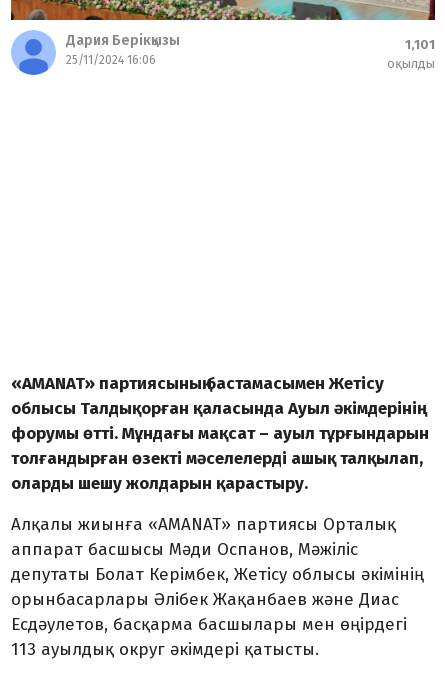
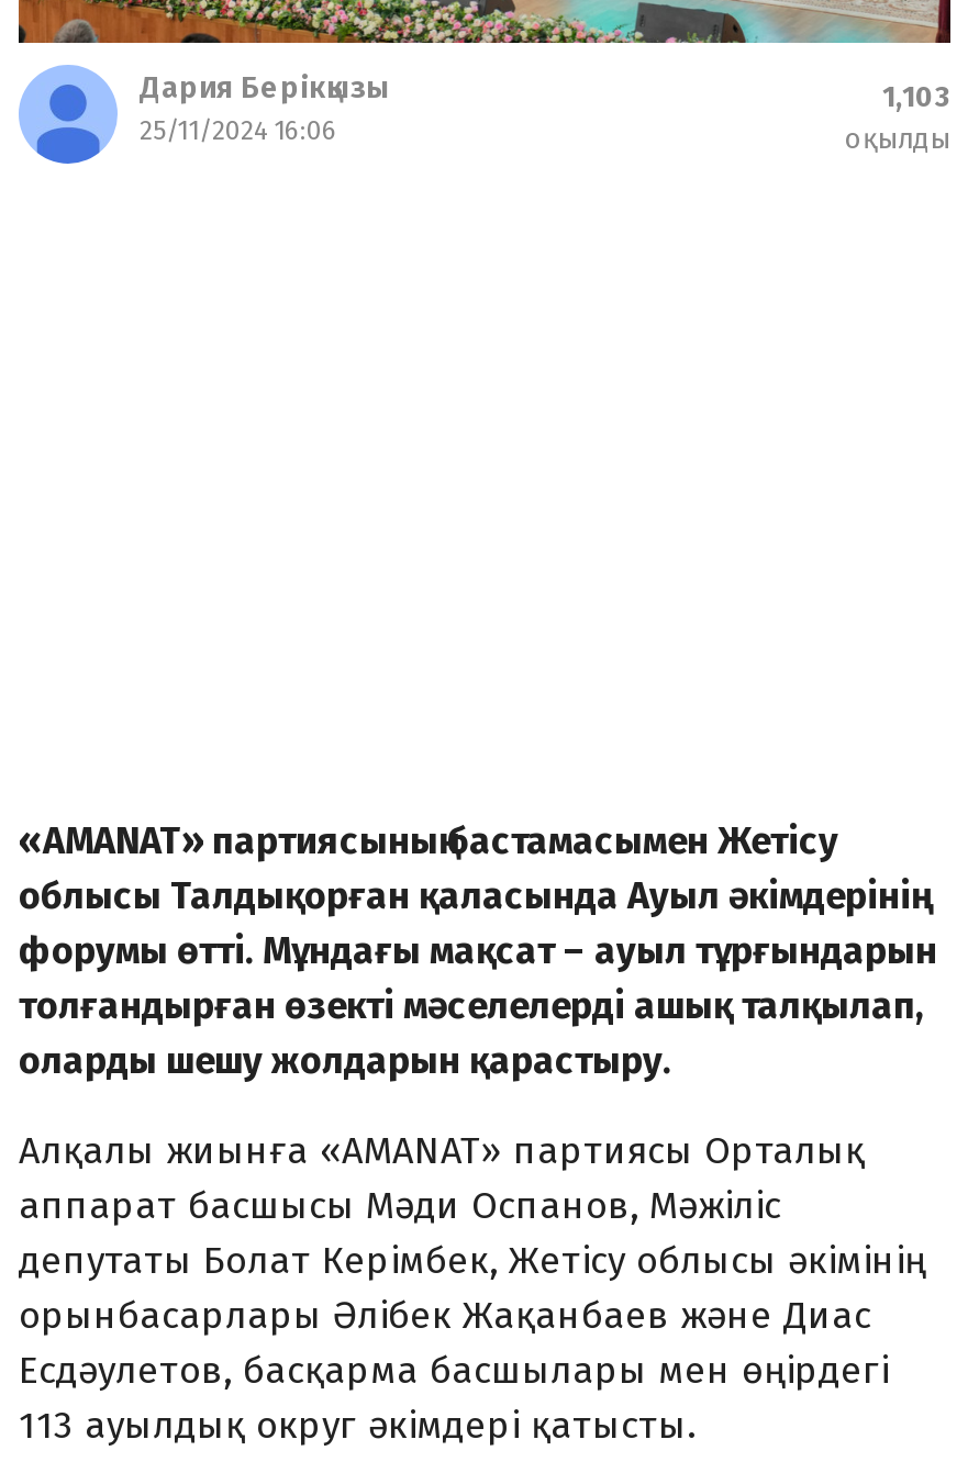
[405,37,435,52] 1,101 -> [882,81,950,114] 1,103

